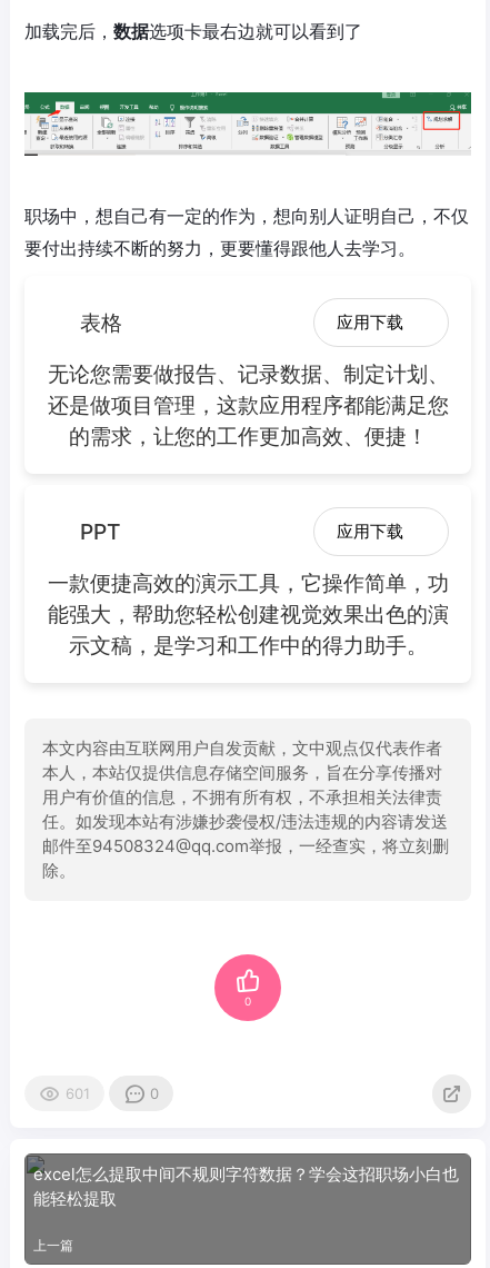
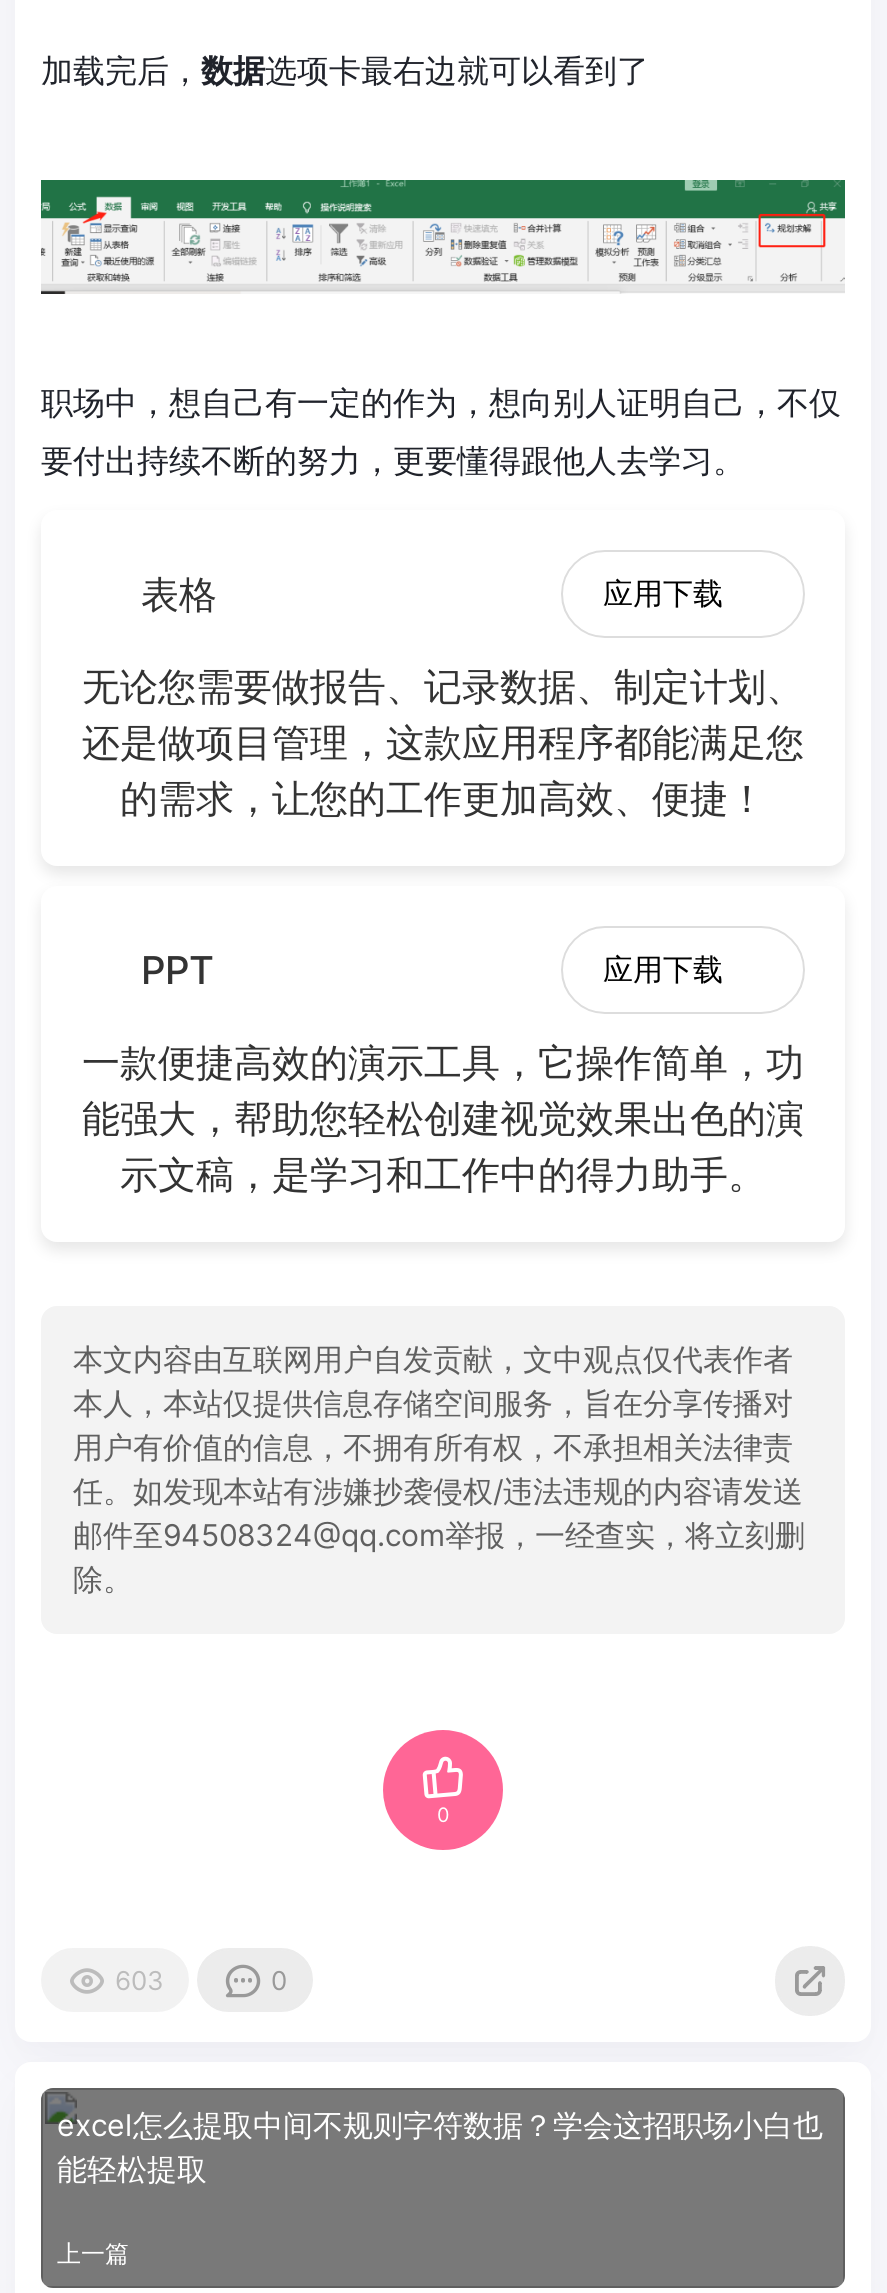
[66,1084,90,1102] 601 -> [115,1963,163,1995] 603

